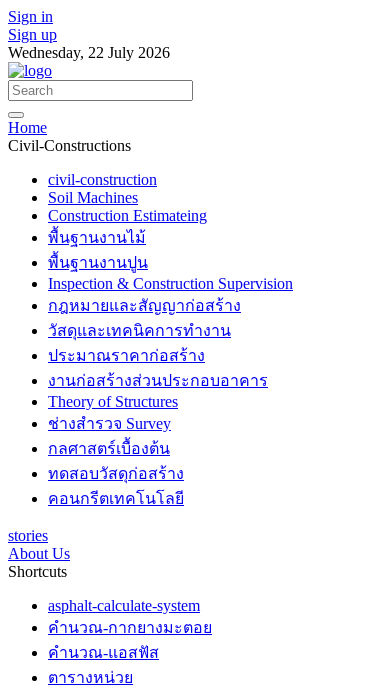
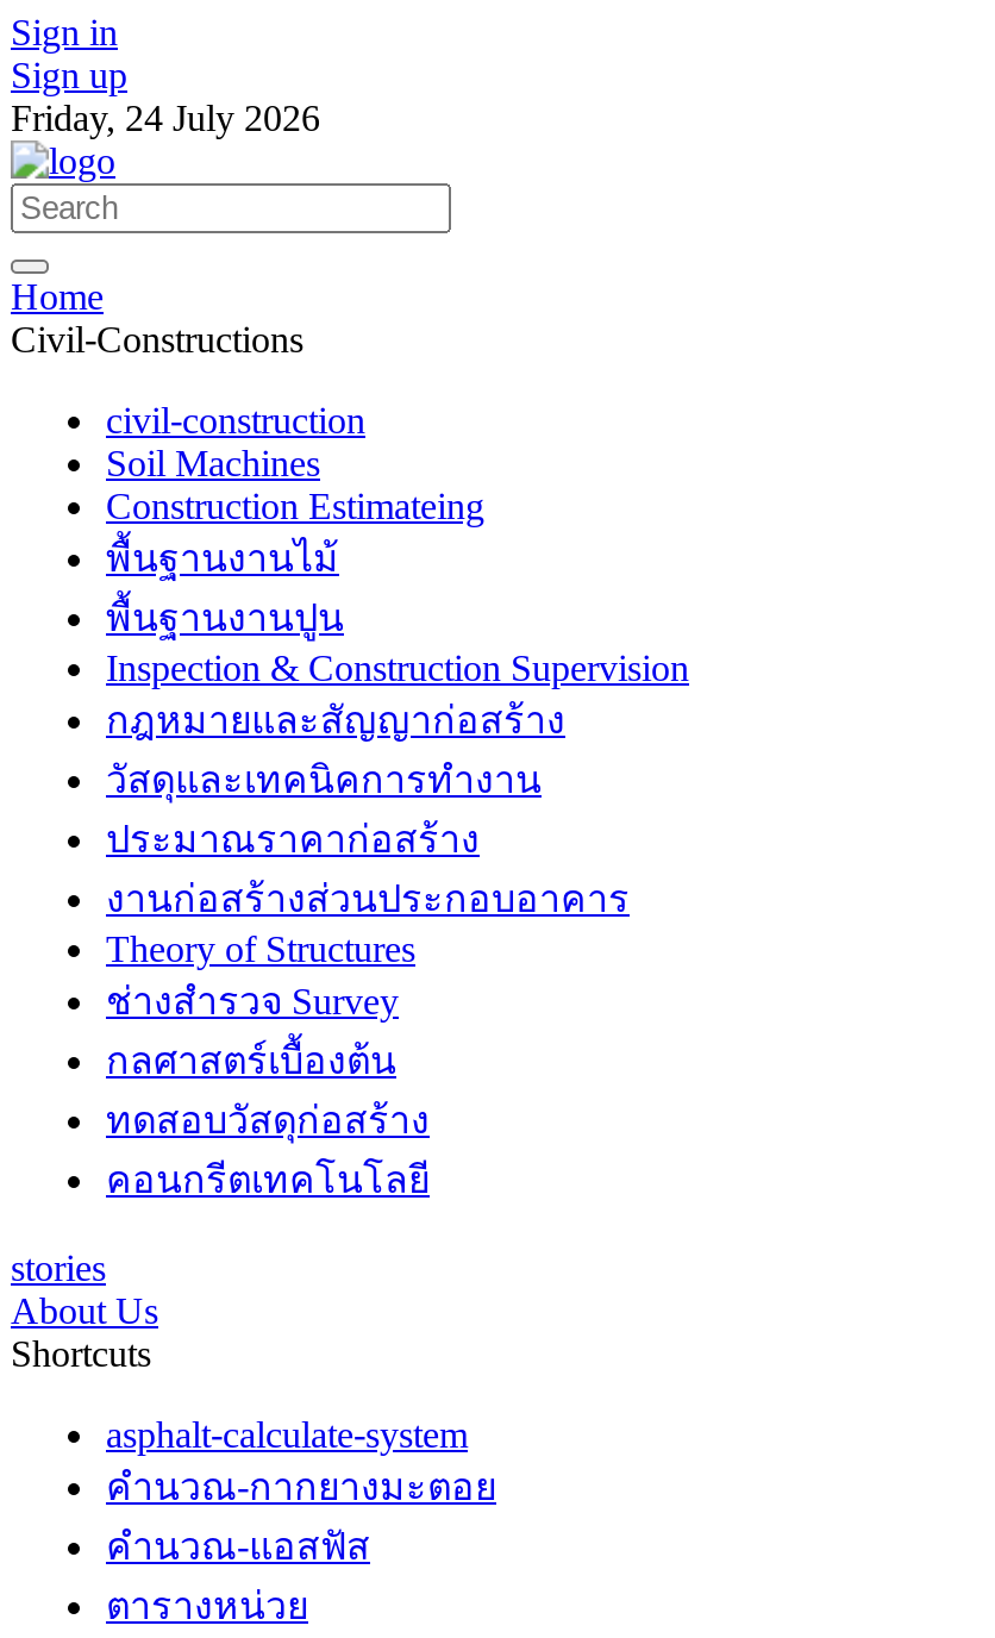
[8,44,170,61] Wednesday, 22 July 2026 -> [11,98,320,138] Friday, 24 July 2026

